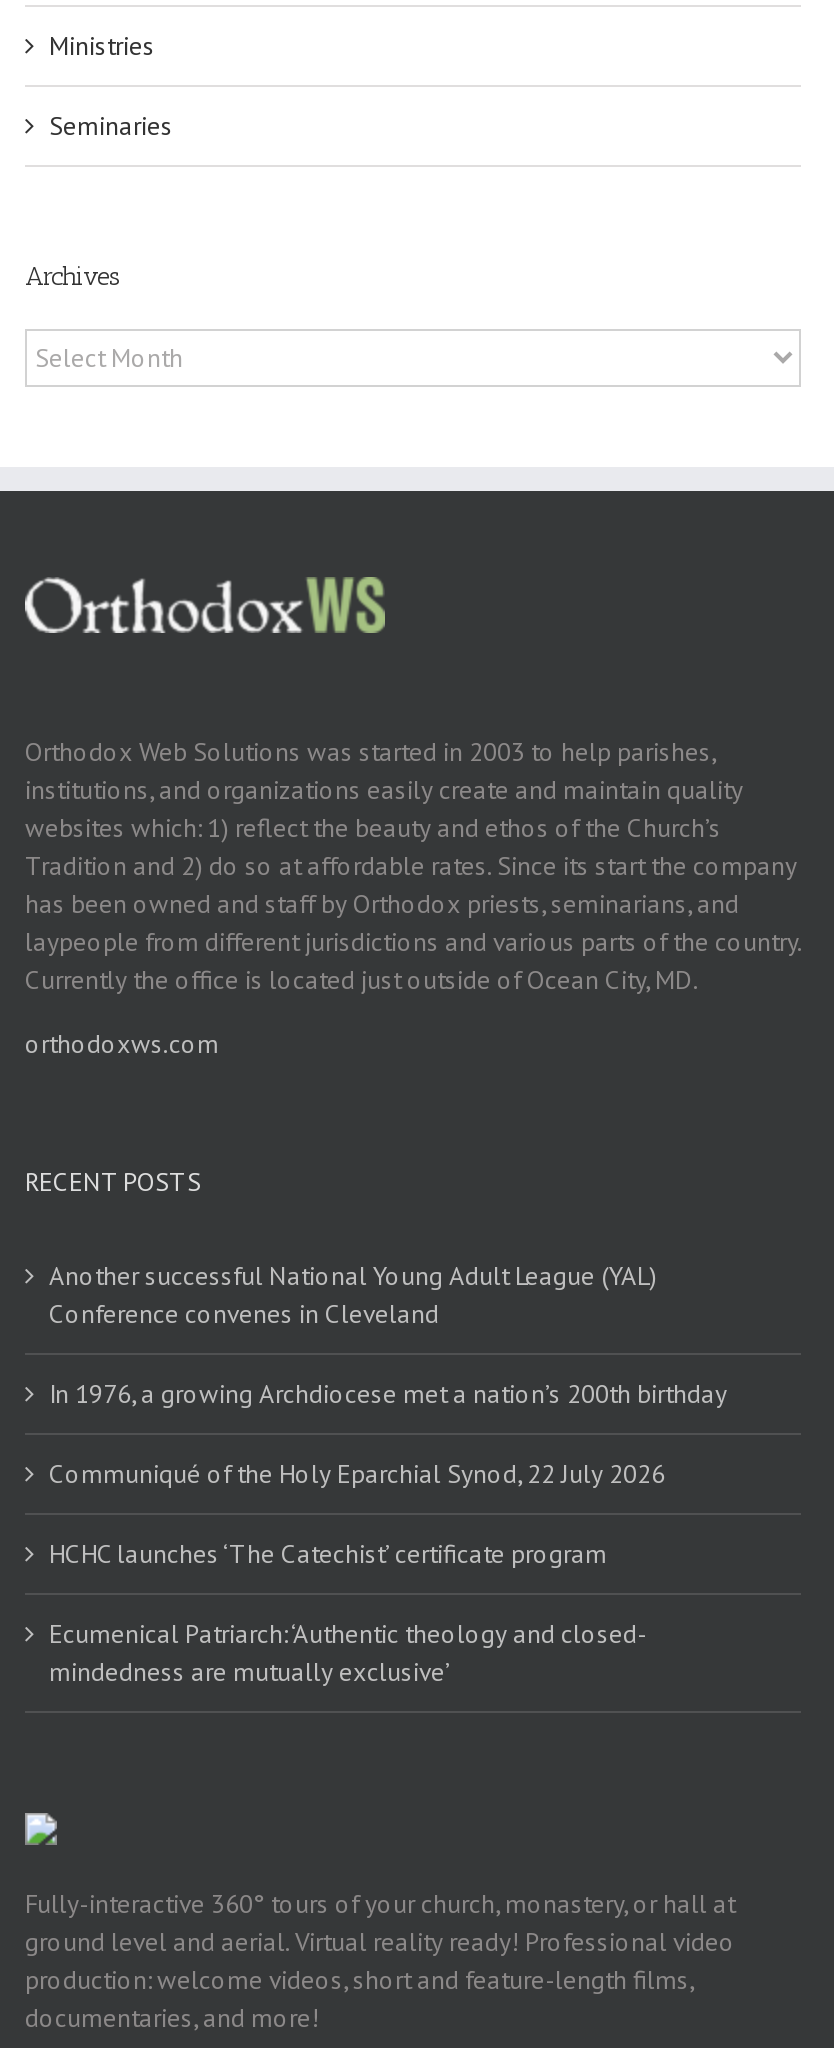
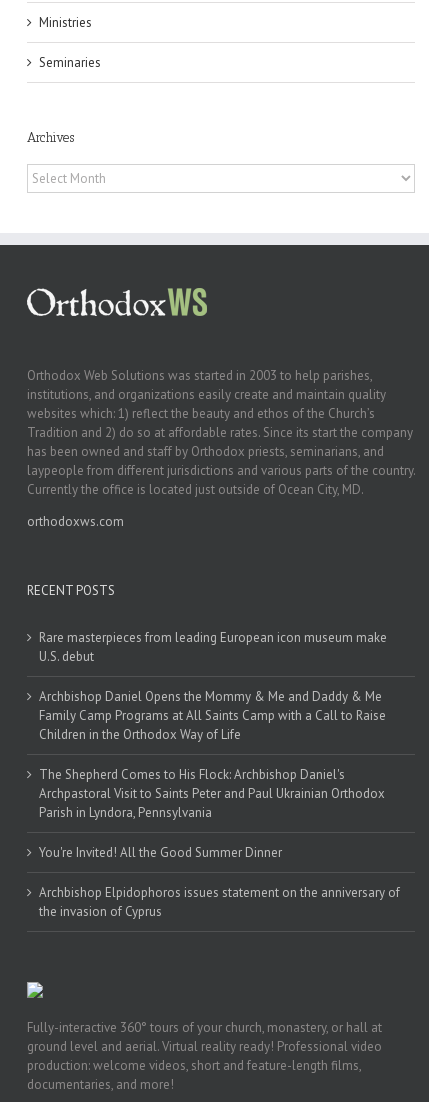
[49,1259,657,1331] Another successful National Young Adult League (YAL) | Conference convenes in Cleveland -> [39,629,387,665] Rare masterpieces from leading European icon museum make | U.S. debut
[49,1377,727,1411] In 1976, a growing Archdiocese met a nation’s 200th birthday -> [39,688,386,743] Archbishop Daniel Opens the Mommy & Me and Daddy & Me | Family Camp Programs at All Saints Camp with a Call to Raise | Children in the Orthodox Way of Life
[49,1457,665,1491] Communiqué of the Holy Eparchial Synod, 22 July 2026 -> [39,766,385,821] The Shepherd Comes to His Flock: Archbishop Daniel's | Archpastoral Visit to Saints Peter and Paul Ukrainian Orthodox | Parish in Lyndora, Pennsylvania
[49,1537,607,1571] HCHC launches ‘The Catechist’ certificate program -> [39,844,282,861] You're Invited! All the Good Summer Dinner
[49,1617,647,1689] Ecumenical Patriarch: ‘Authentic theology and closed- | mindedness are mutually exclusive’ -> [39,884,400,920] Archbishop Elpidophoros issues statement on the anniversary of | the invasion of Cyprus

